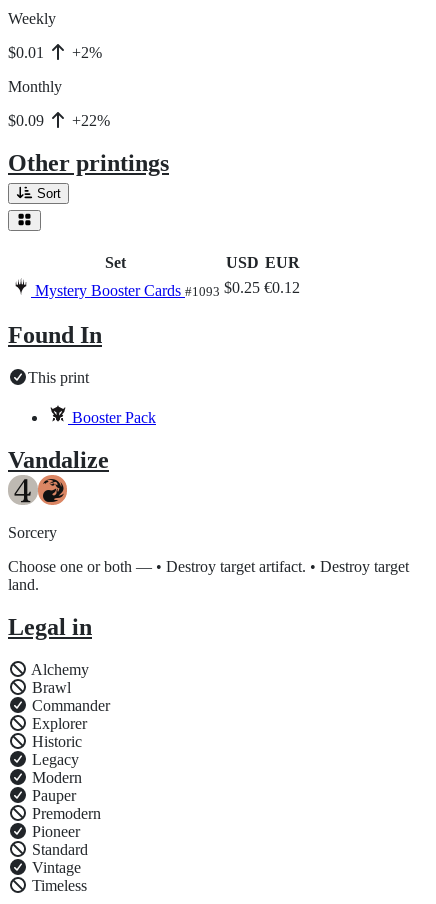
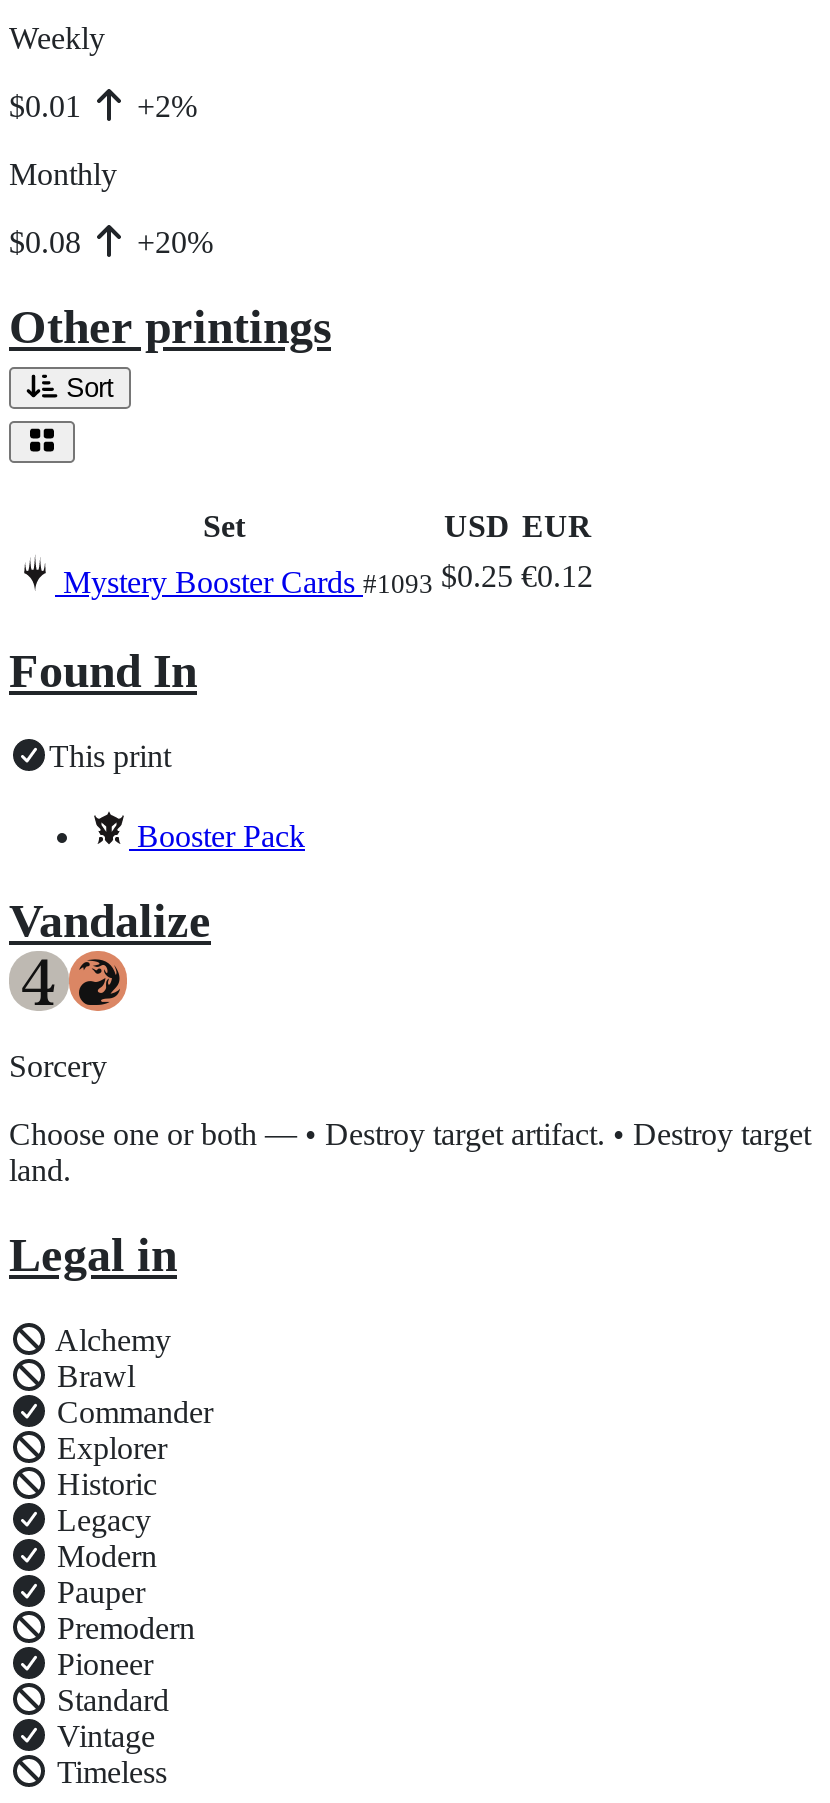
[8,112,48,129] $0.09 -> [9,224,89,258] $0.08
[68,112,110,129] +22% -> [129,224,213,258] +20%

